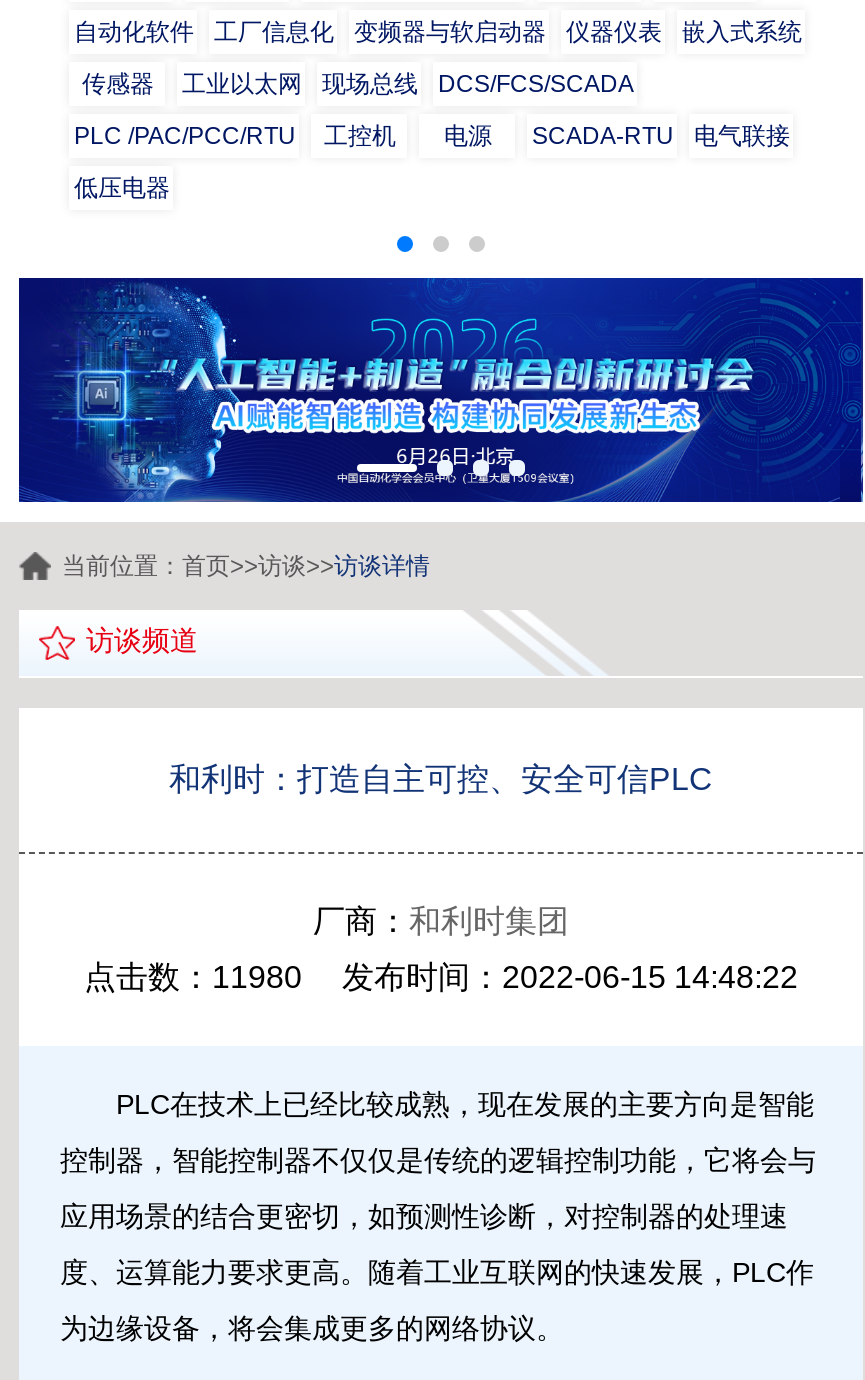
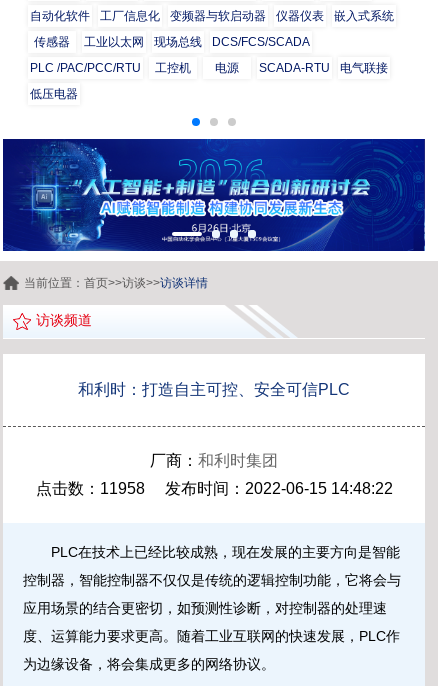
[84,960,798,994] 点击数：11980 发布时间：2022-06-15 14:48:22 -> [35,480,392,497] 点击数：11958 发布时间：2022-06-15 14:48:22

